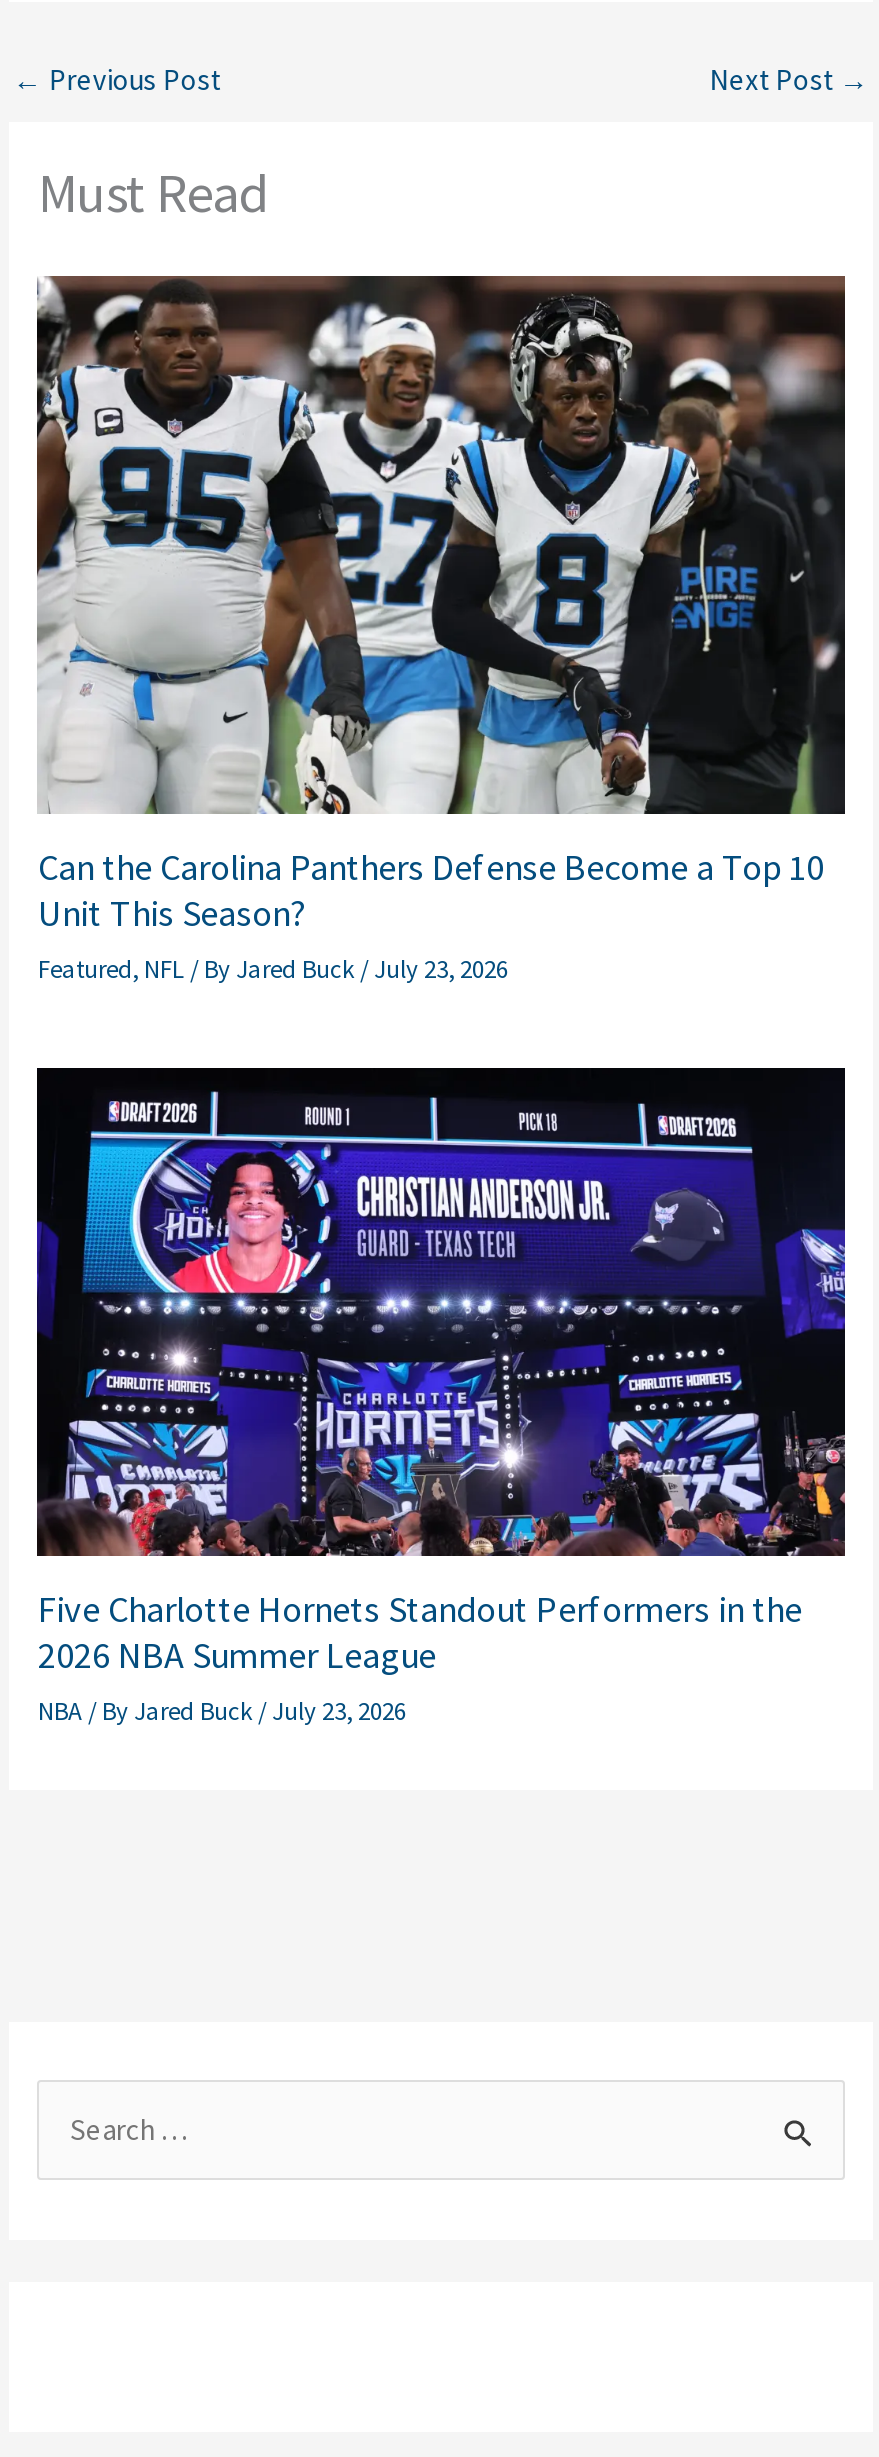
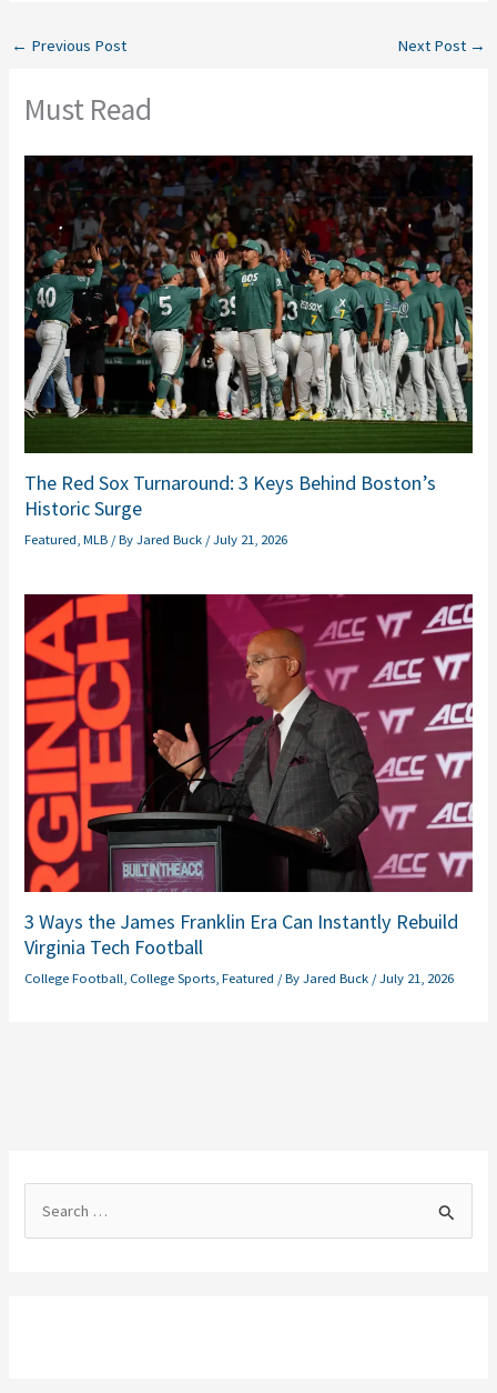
[35,273,847,984] [image] | Can the Carolina Panthers Defense Become a Top 10 | Unit This Season? | Featured, NFL / By Jared Buck / July 23, 2026 -> [23,154,474,548] [image] | The Red Sox Turnaround: 3 Keys Behind Boston’s | Historic Surge | Featured, MLB / By Jared Buck / July 21, 2026
[35,1065,847,1726] [image] | Five Charlotte Hornets Standout Performers in the | 2026 NBA Summer League | NBA / By Jared Buck / July 23, 2026 -> [23,593,474,987] [image] | 3 Ways the James Franklin Era Can Instantly Rebuild | Virginia Tech Football | College Football, College Sports, Featured / By Jared Buck / July 21, 2026

